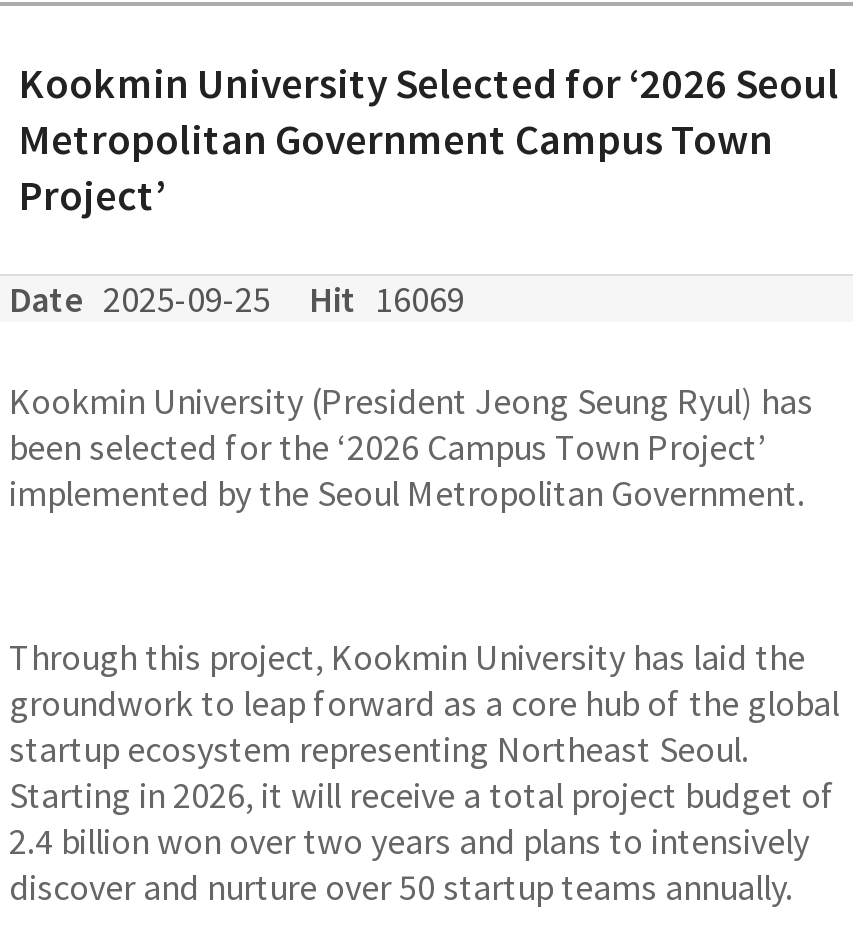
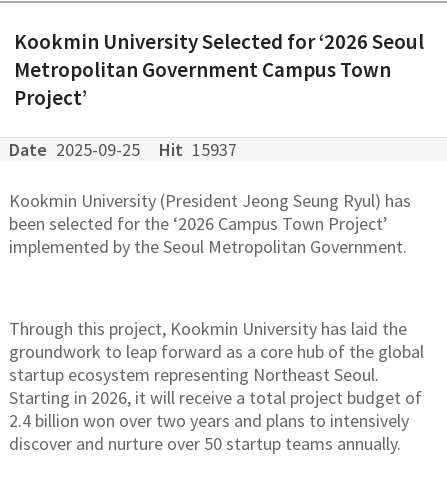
[9,276,465,322] Date 2025-09-25 Hit 16069 -> [9,138,237,161] Date 2025-09-25 Hit 15937

